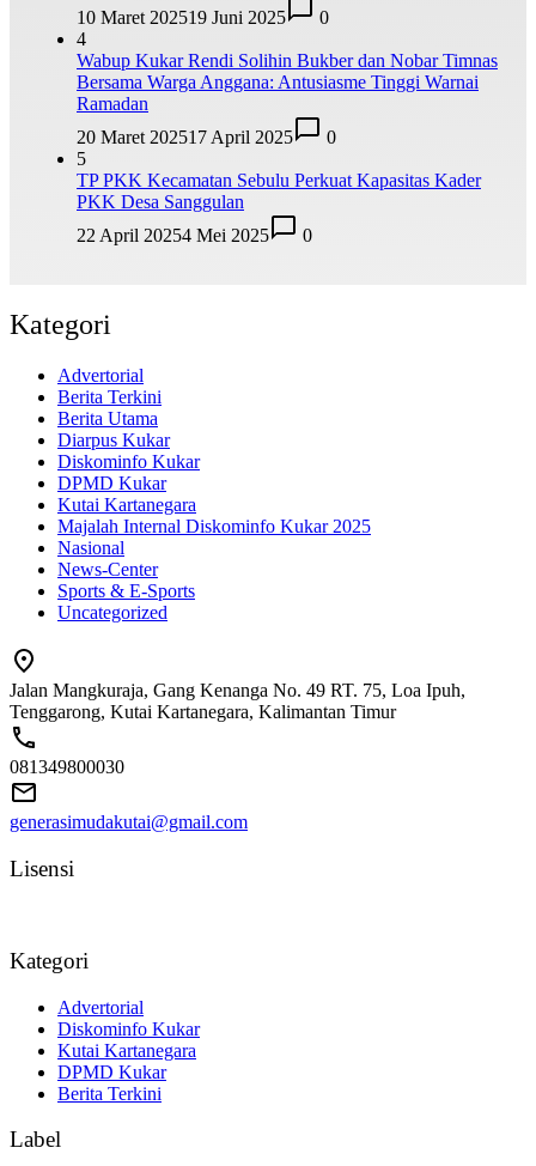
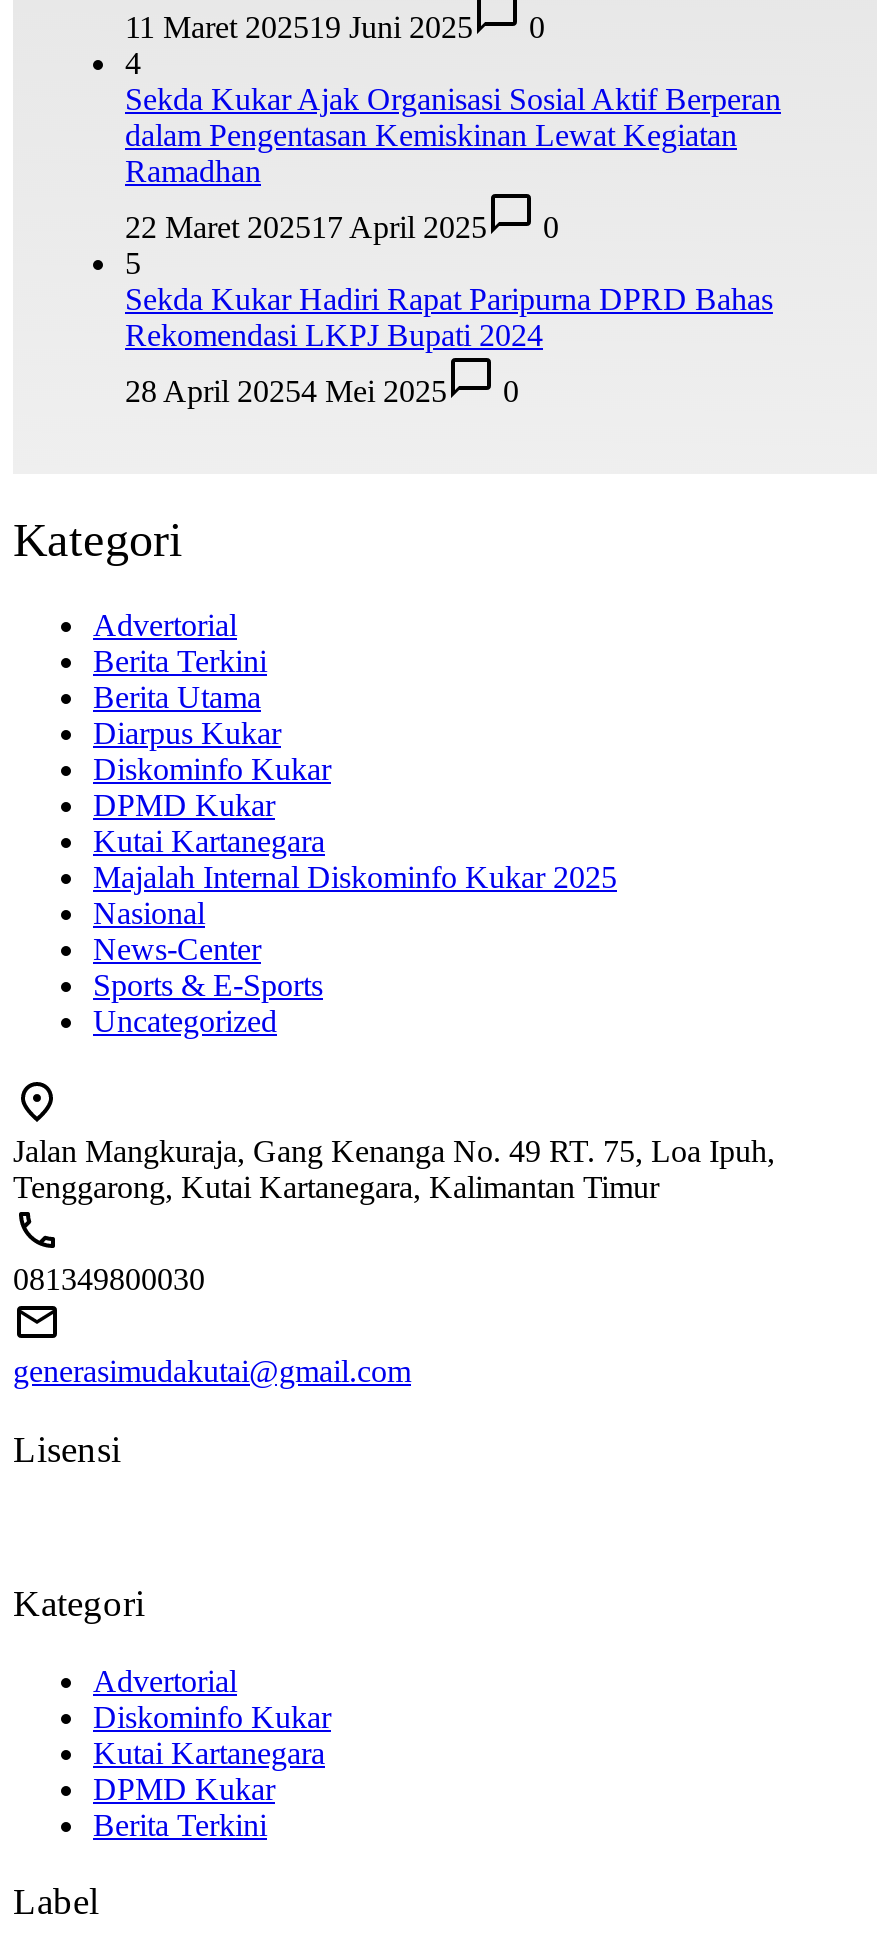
[77,8,329,28] 10 Maret 202519 Juni 2025 0 -> [125,11,545,45] 11 Maret 202519 Juni 2025 0
[77,51,498,114] Wabup Kukar Rendi Solihin Bukber dan Nobar Timnas | Bersama Warga Anggana: Antusiasme Tinggi Warnai | Ramadan -> [125,83,781,189] Sekda Kukar Ajak Organisasi Sosial Aktif Berperan | dalam Pengentasan Kemiskinan Lewat Kegiatan | Ramadhan
[77,127,336,148] 20 Maret 202517 April 2025 0 -> [125,211,559,245] 22 Maret 202517 April 2025 0
[77,170,481,212] TP PKK Kecamatan Sebulu Perkuat Kapasitas Kader | PKK Desa Sanggulan -> [125,283,773,353] Sekda Kukar Hadiri Rapat Paripurna DPRD Bahas | Rekomendasi LKPJ Bupati 2024
[77,225,312,246] 22 April 20254 Mei 2025 0 -> [125,375,519,409] 28 April 20254 Mei 2025 0

